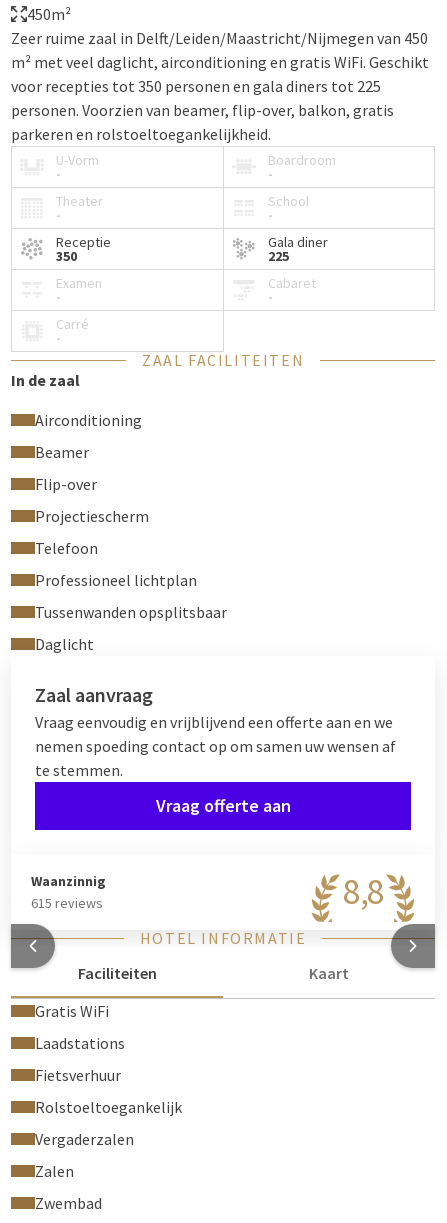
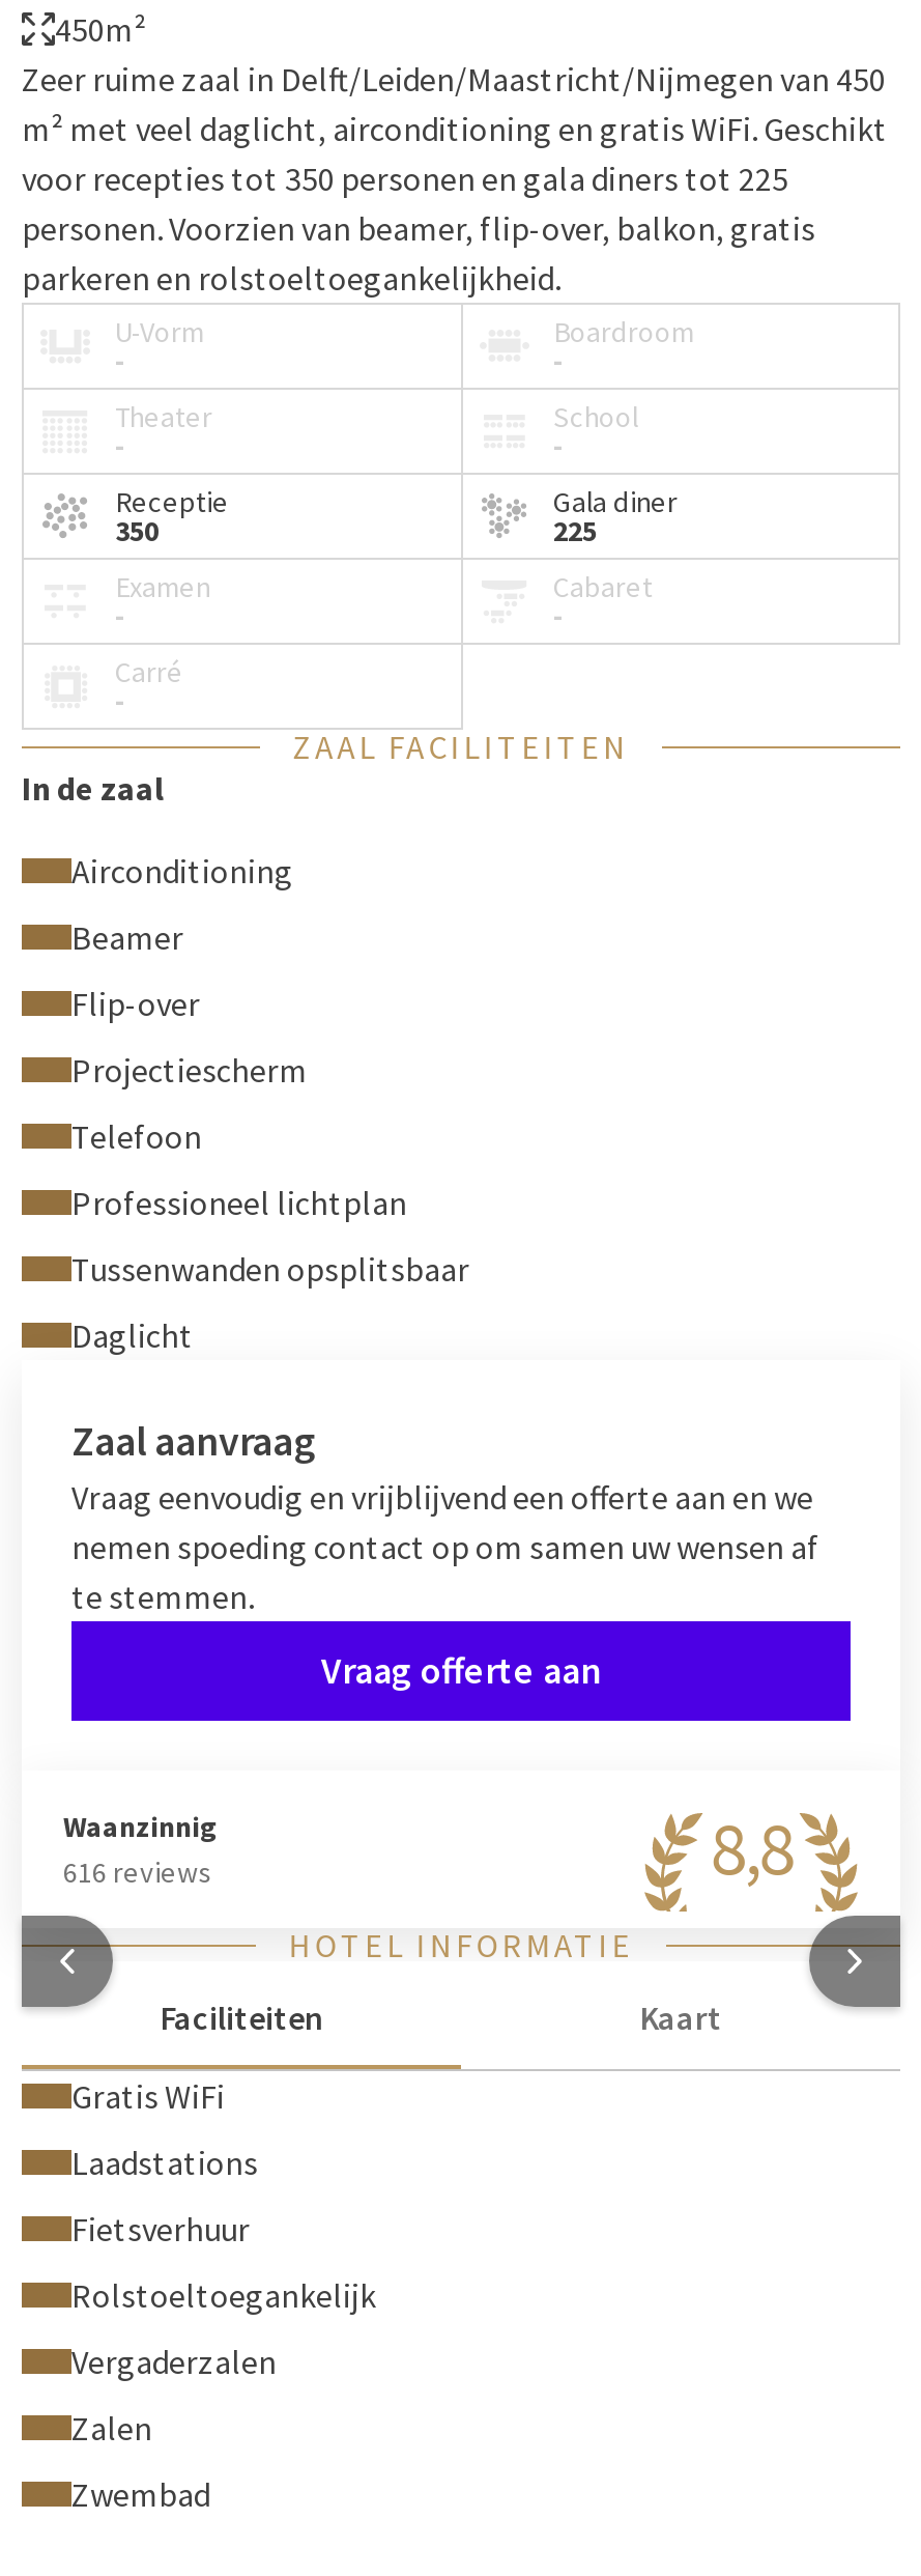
[31,894,103,912] 615 reviews -> [63,1853,212,1891] 616 reviews

